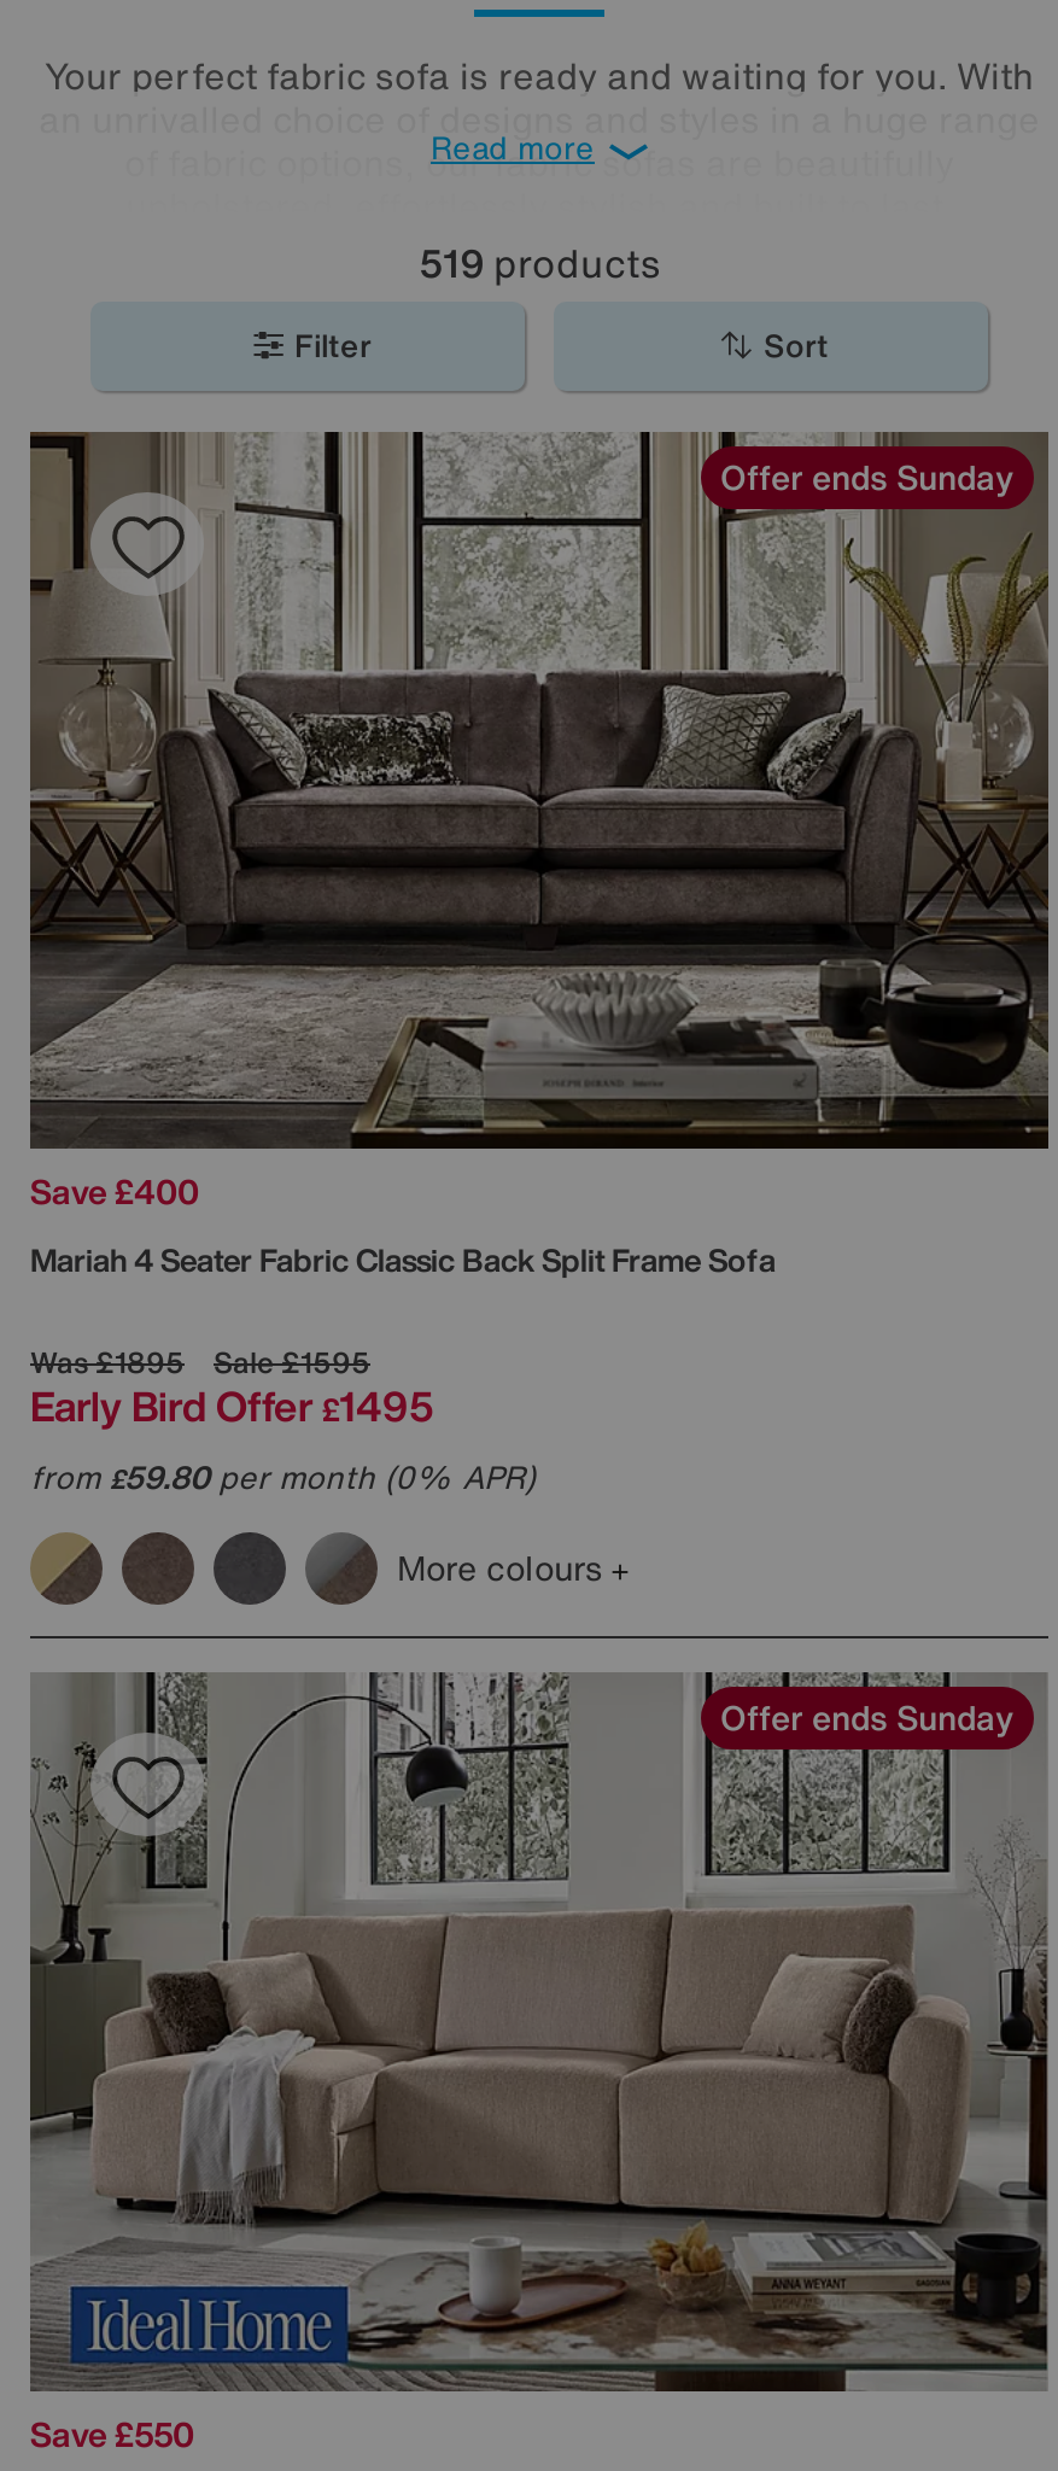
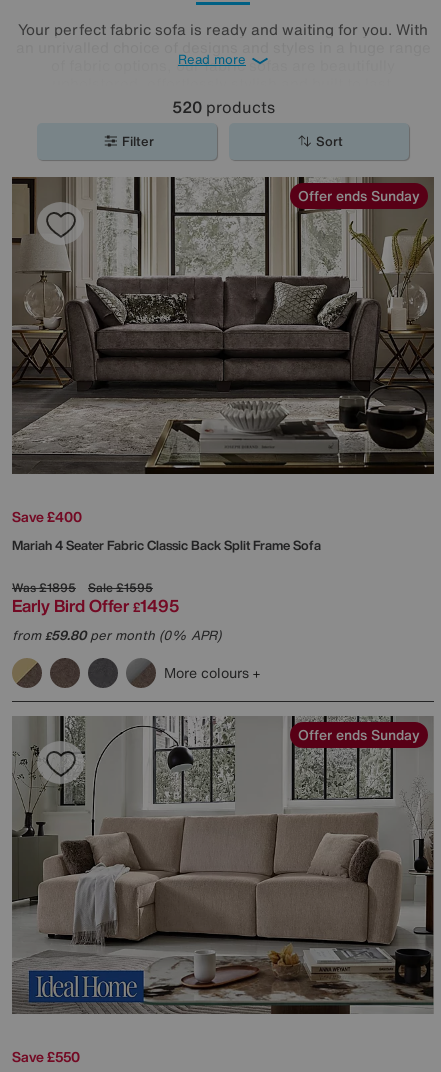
[419,234,660,292] 519 products -> [171,95,274,119] 520 products

